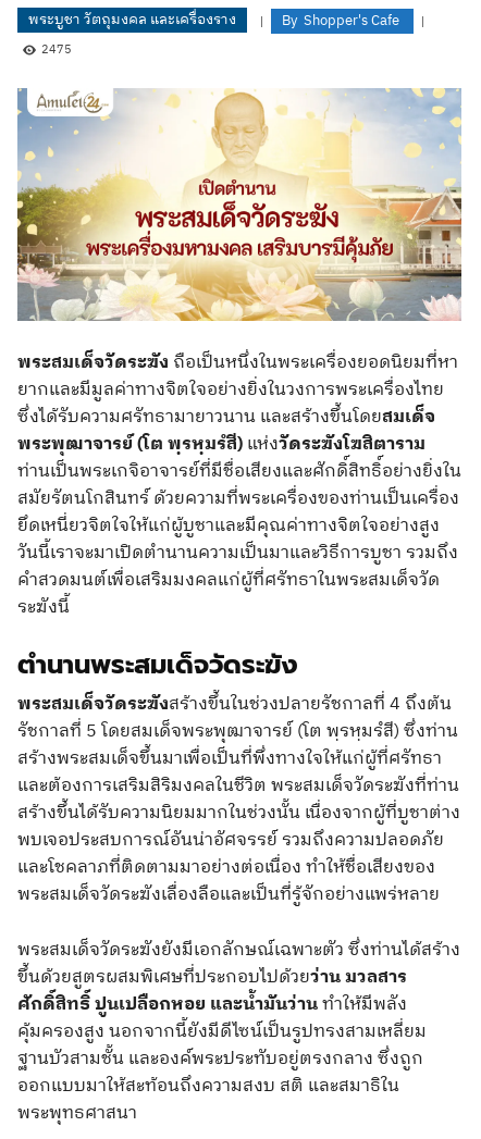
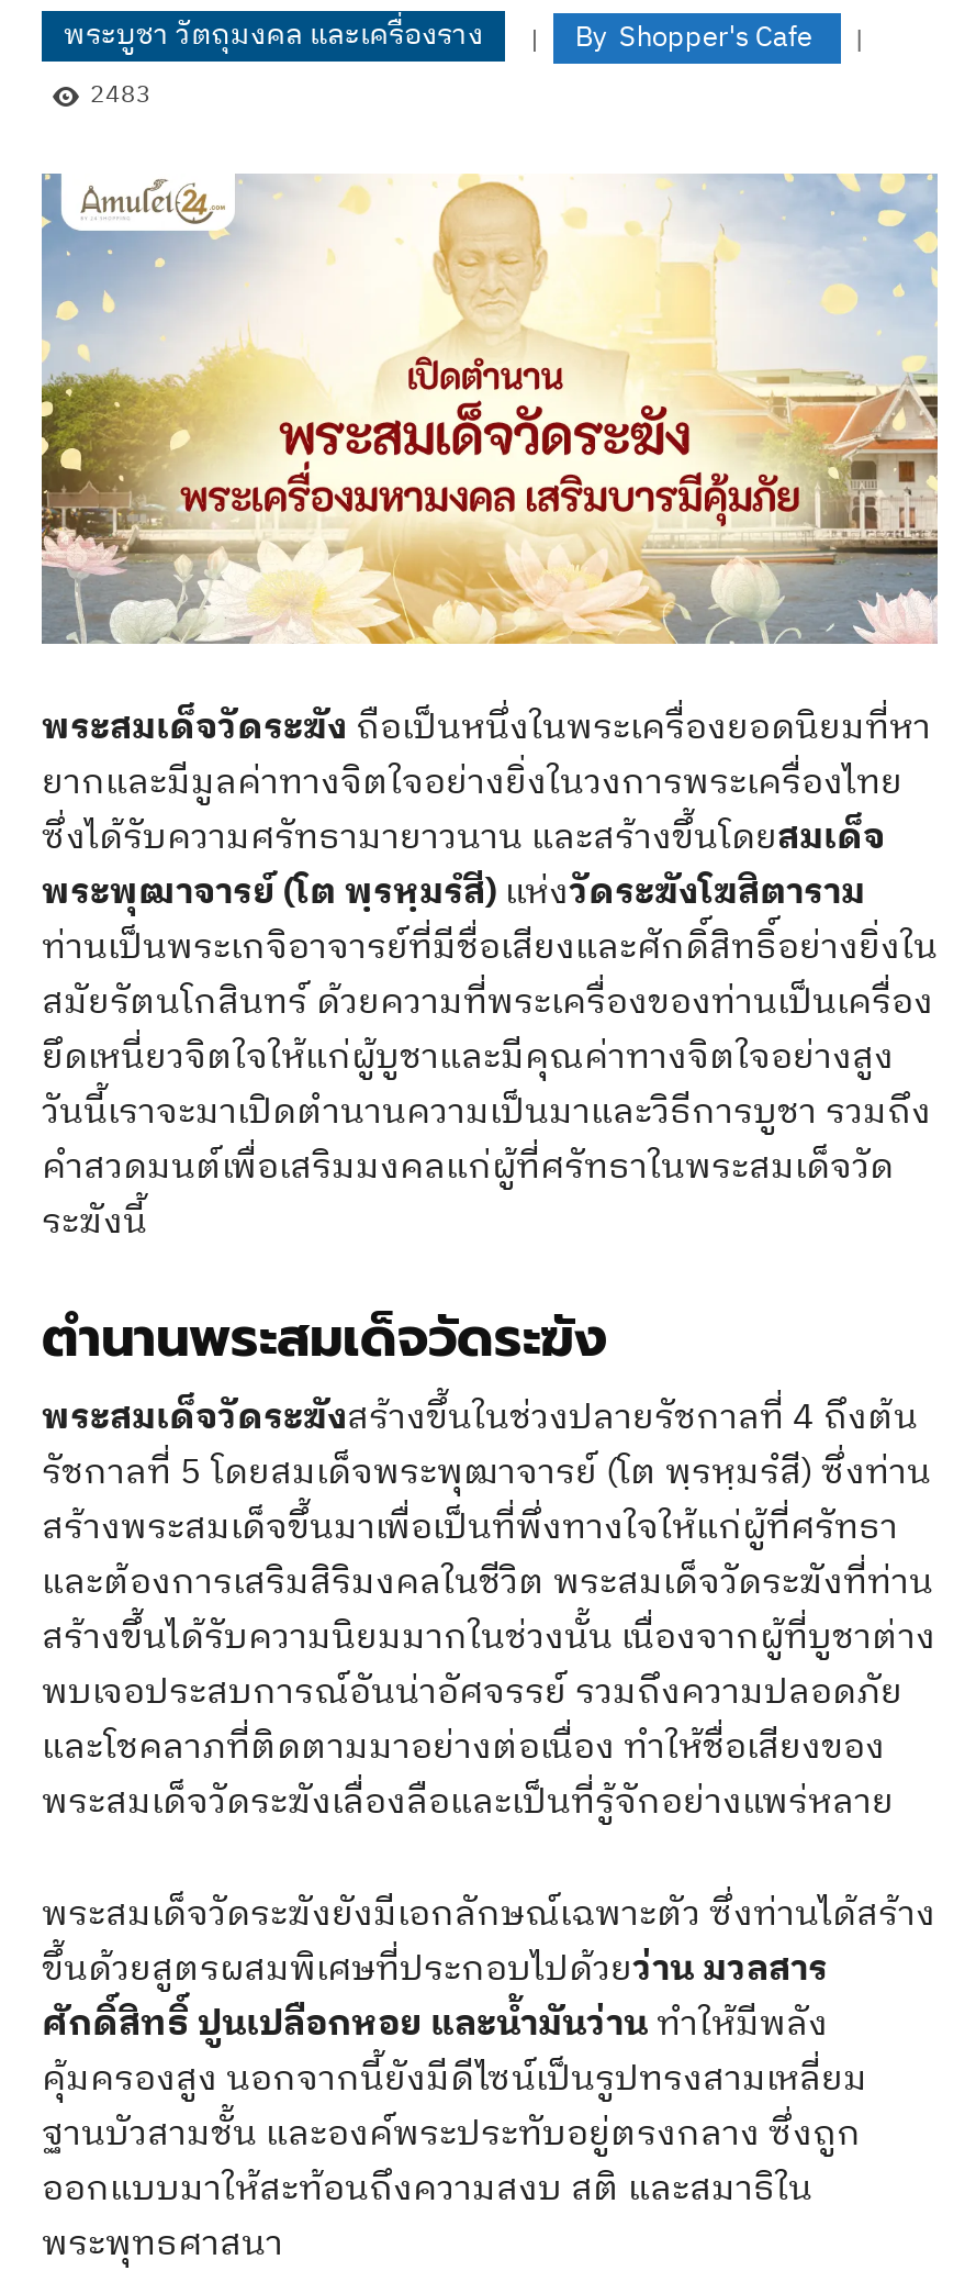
[41,39,72,59] 2475 -> [90,75,152,115] 2483

